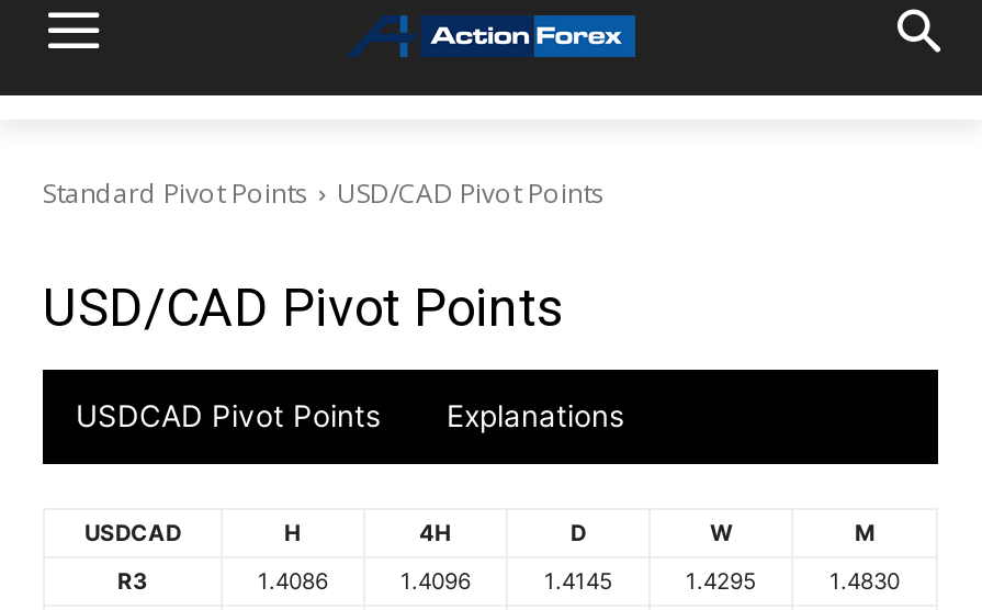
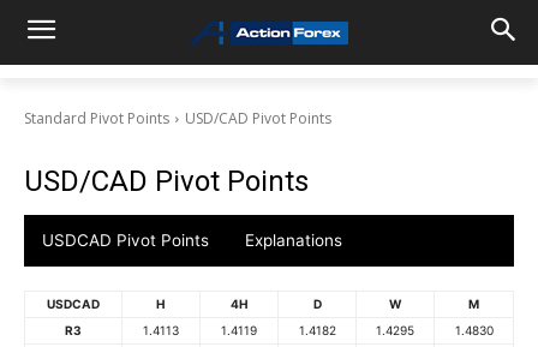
[258,567,328,594] 1.4086 -> [143,323,179,337] 1.4113
[400,567,471,594] 1.4096 -> [221,323,257,337] 1.4119
[544,567,612,594] 1.4145 -> [298,323,336,337] 1.4182

